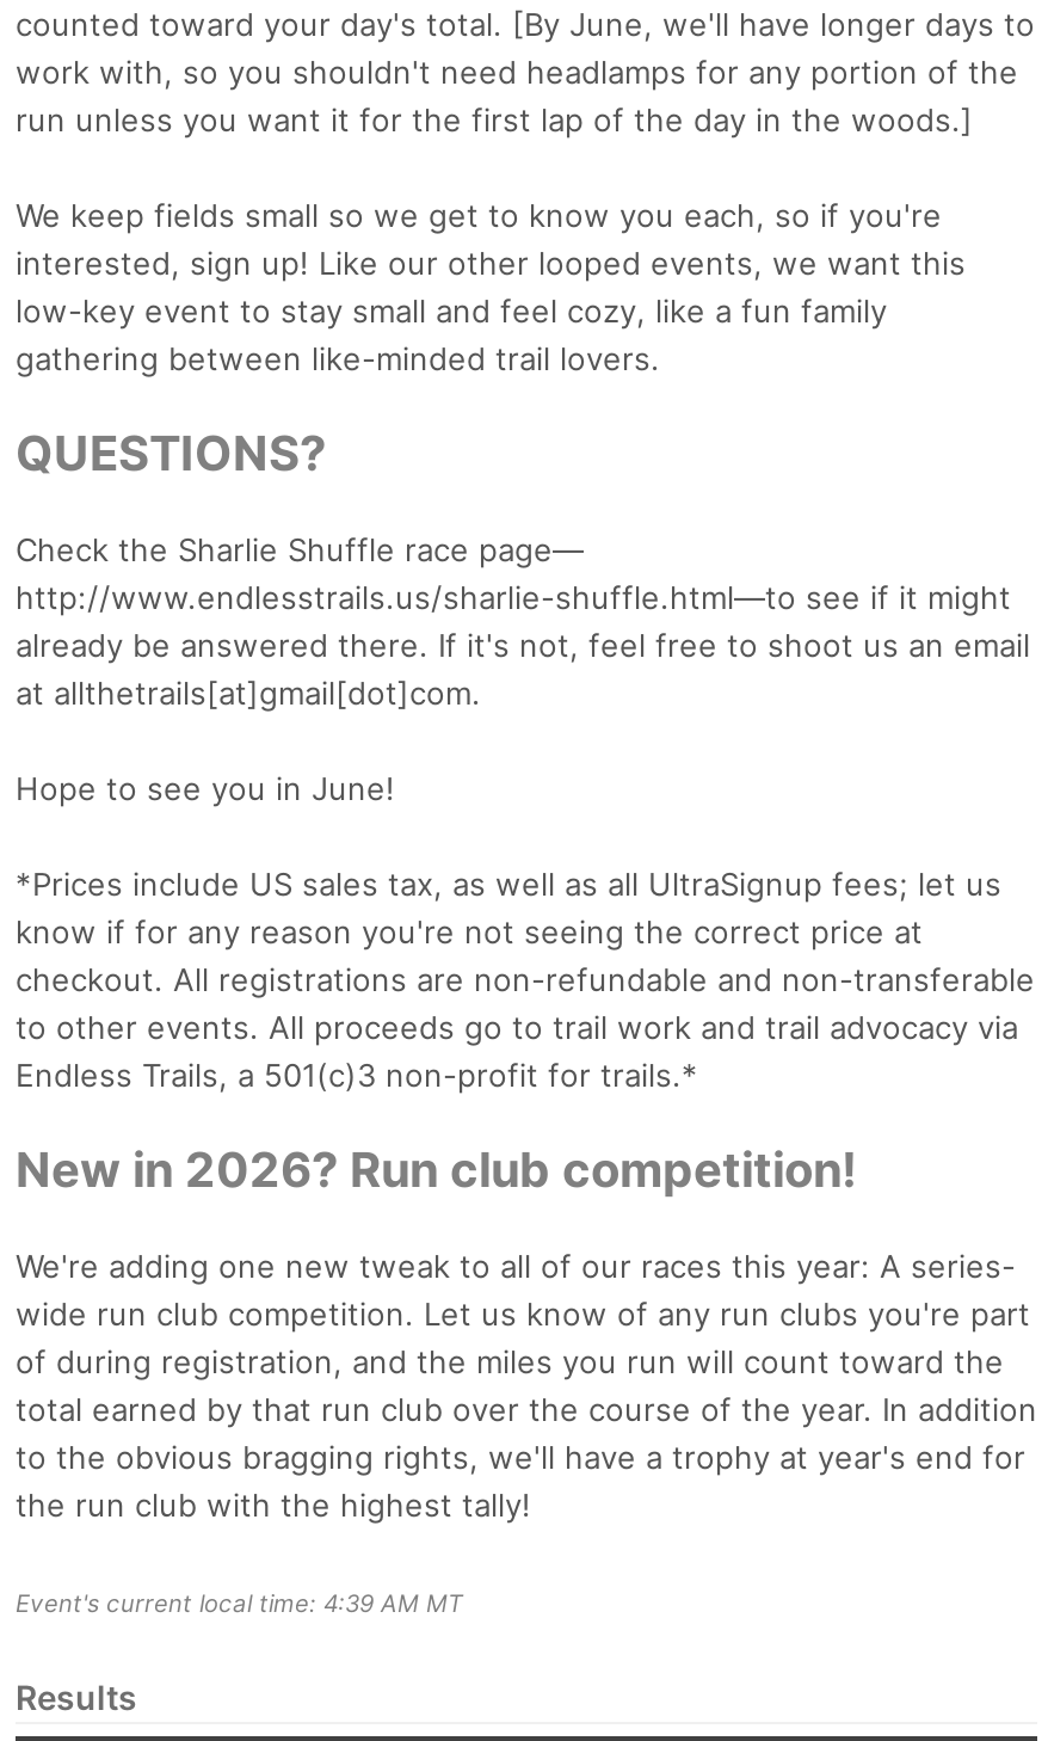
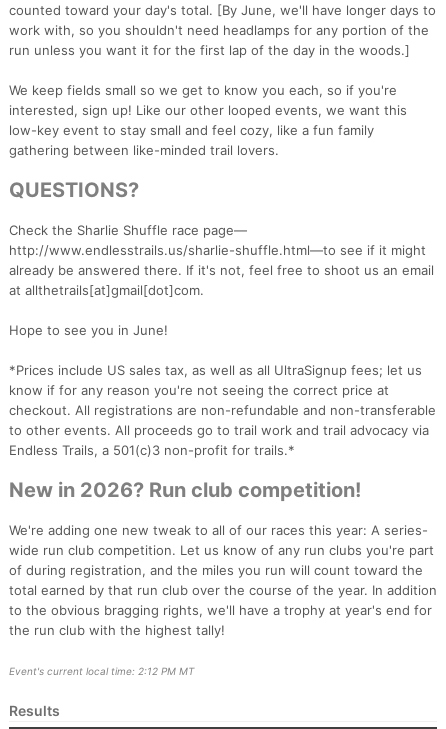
[16,1589,462,1617] Event's current local time: 4:39 AM MT -> [9,665,194,677] Event's current local time: 2:12 PM MT

